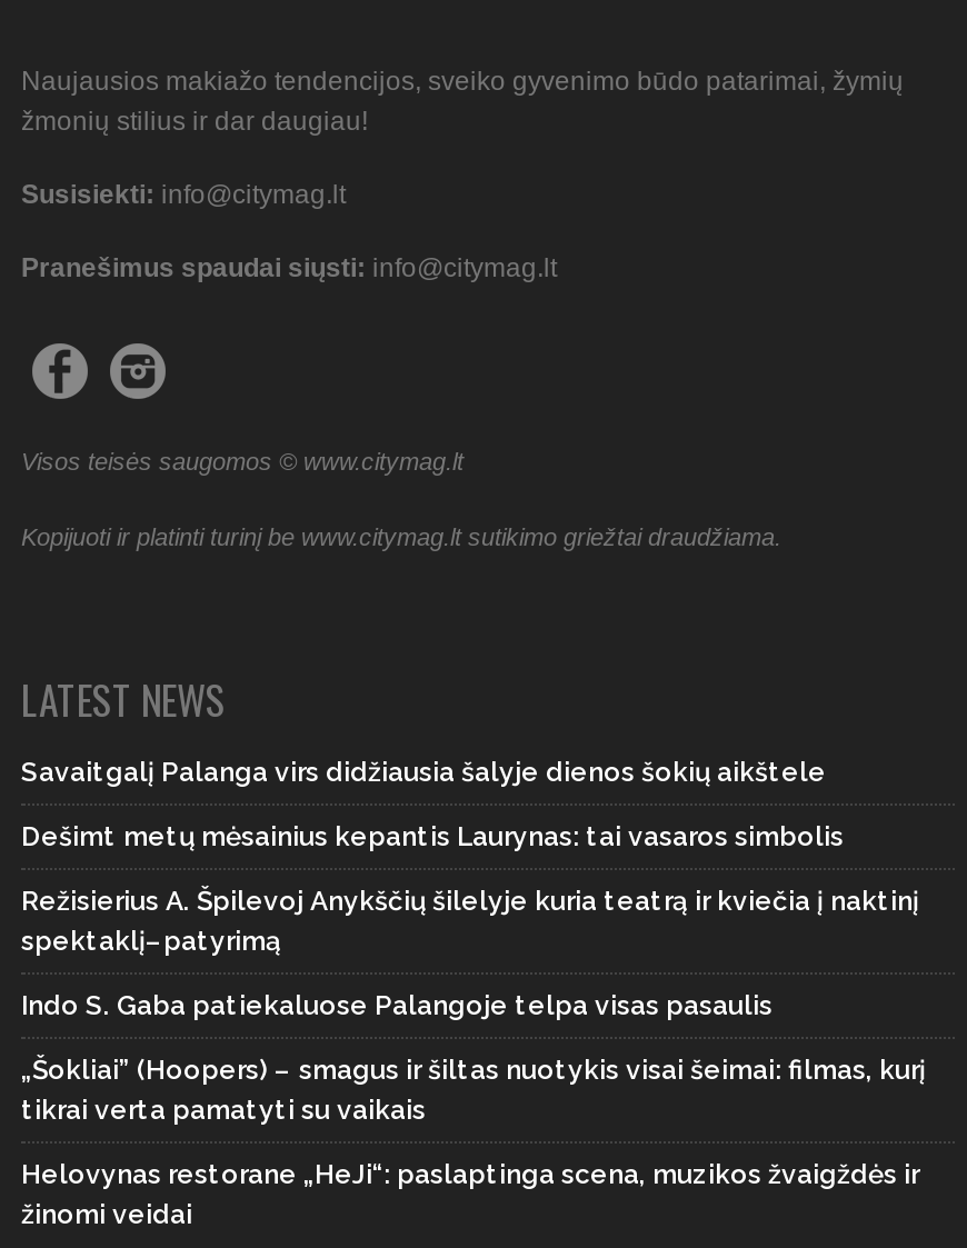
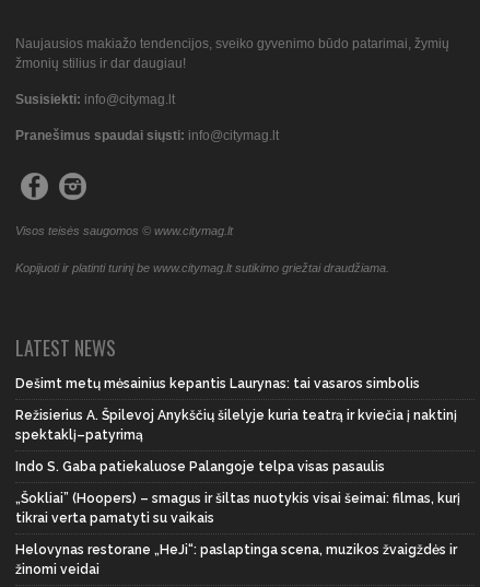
[21,757,826,788] Savaitgalį Palanga virs didžiausia šalyje dienos šokių aikštele -> none

